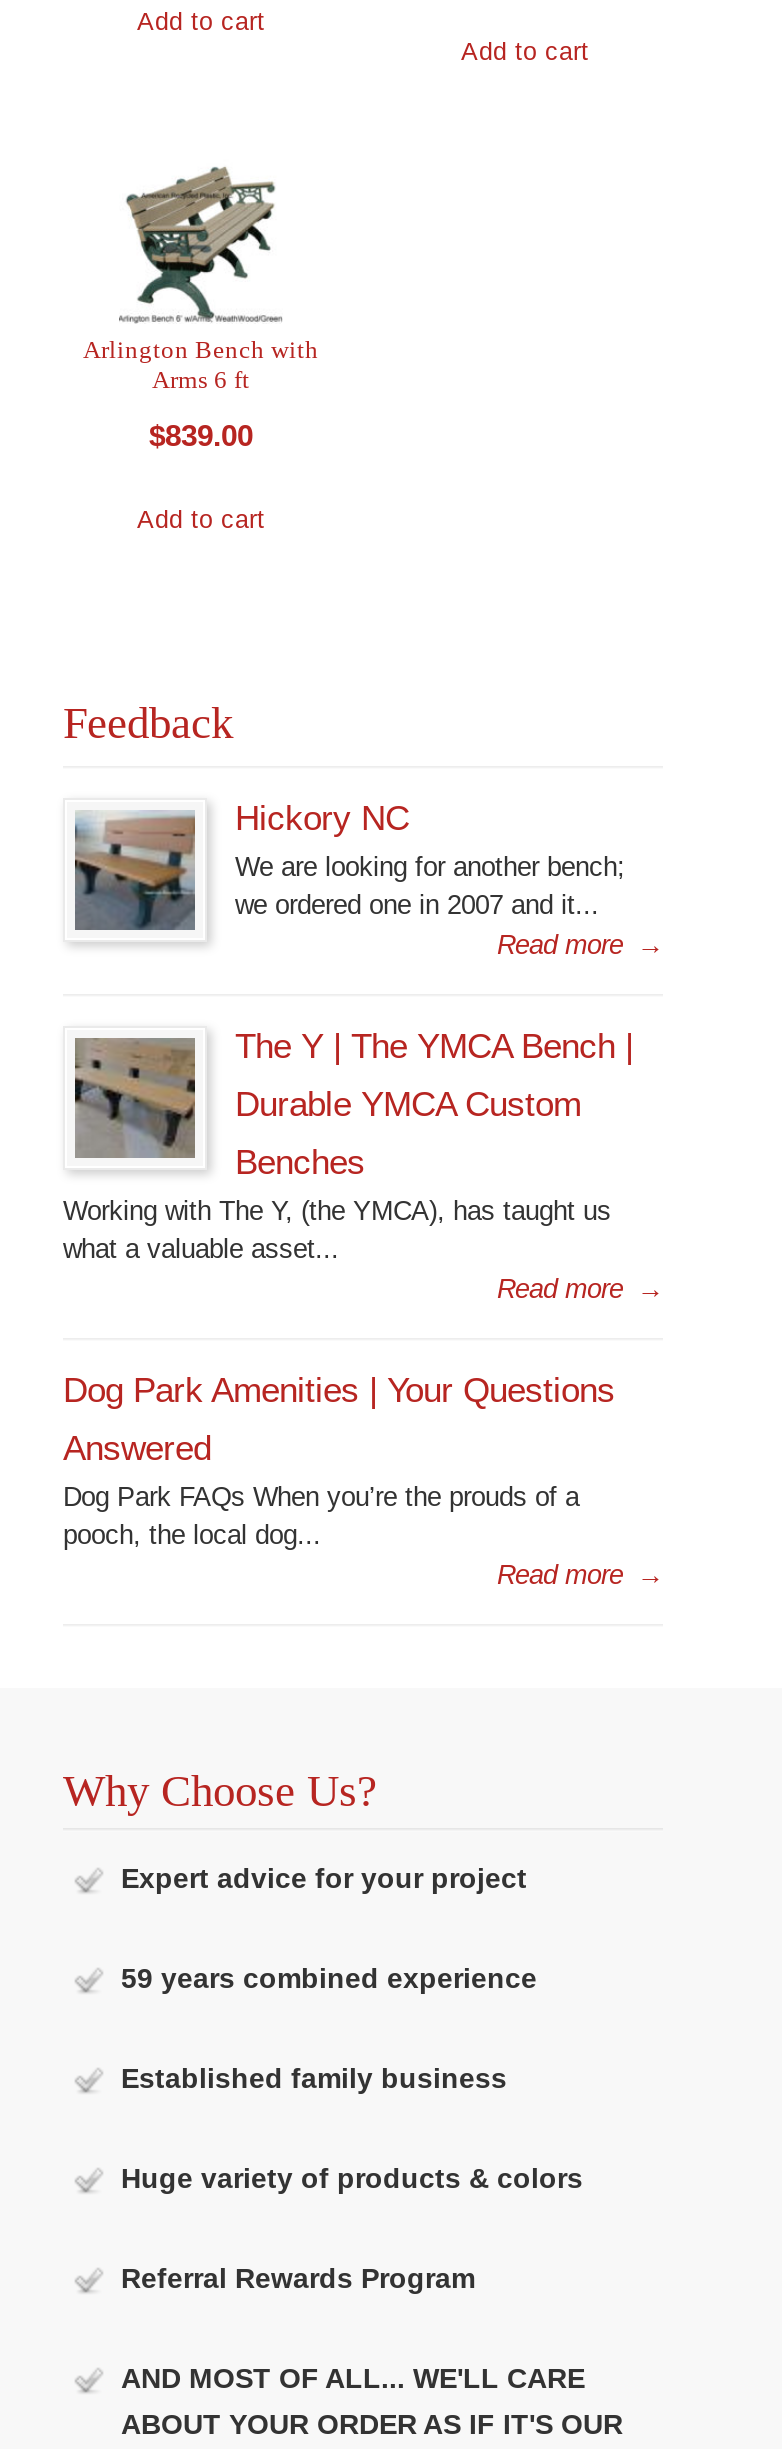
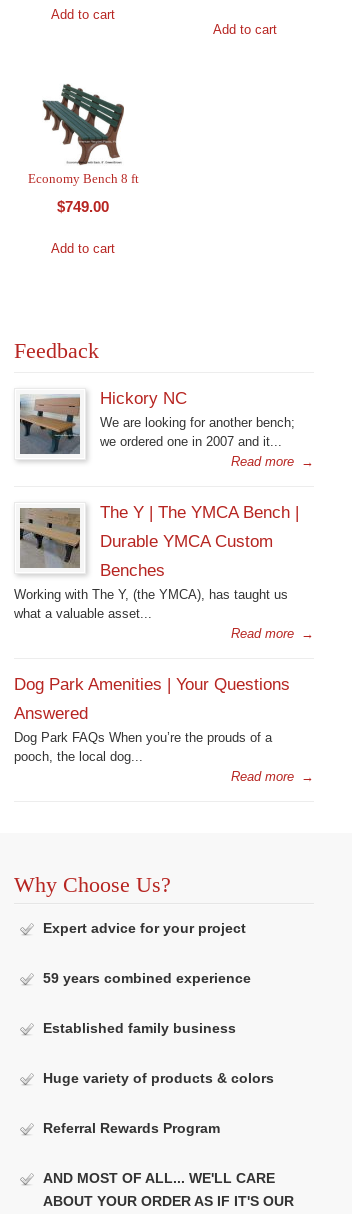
[83,166,319,395] [image] | Arlington Bench with | Arms 6 ft -> [27,83,138,186] [image] | Economy Bench 8 ft
[149,417,253,451] $839.00 -> [57,198,109,215] $749.00

